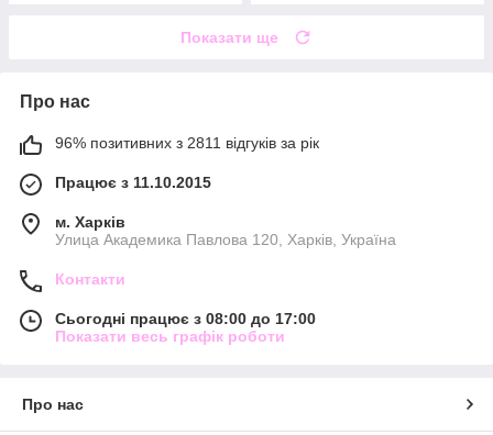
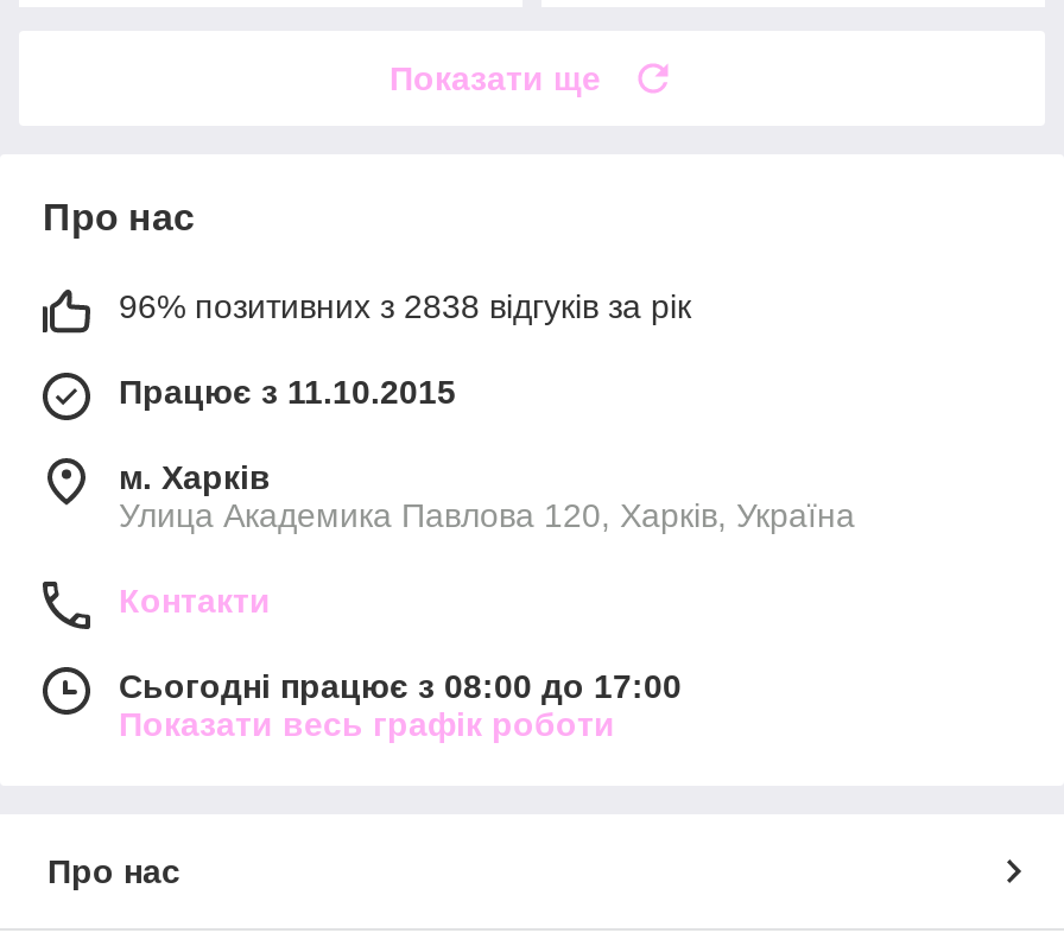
[55,134,319,151] 96% позитивних з 2811 відгуків за рік -> [119,287,691,325] 96% позитивних з 2838 відгуків за рік

